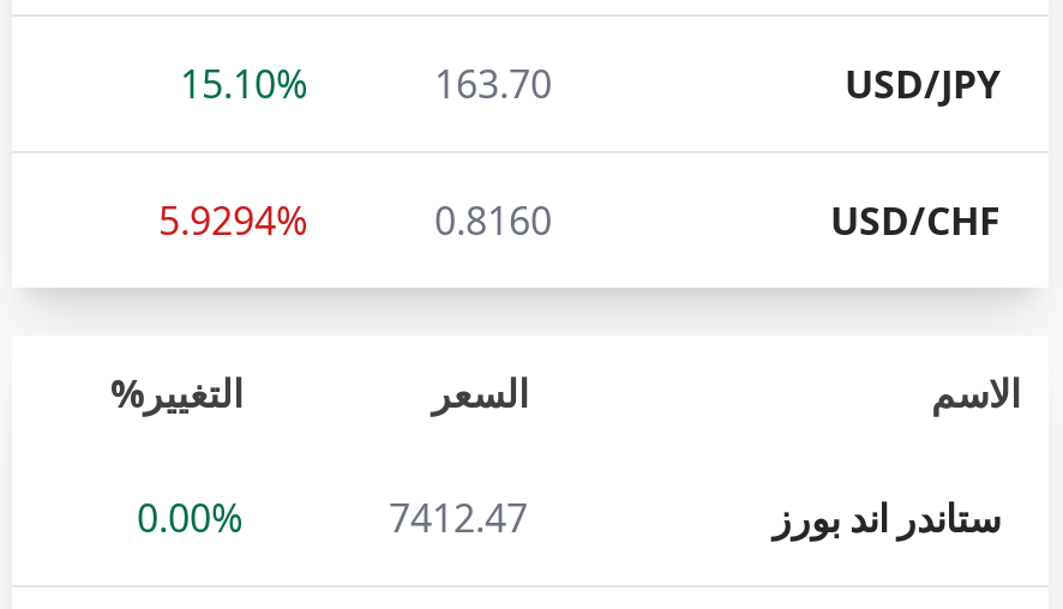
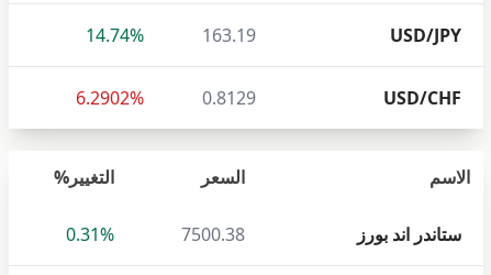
[180,57,307,110] 15.10% -> [86,23,144,48] 14.74%
[434,57,552,110] 163.70 -> [202,23,256,48] 163.19
[158,193,307,246] 5.9294% -> [76,86,144,110] 6.2902%
[434,193,552,246] 0.8160 -> [202,86,256,110] 0.8129
[137,491,242,544] 0.00% -> [66,222,114,247] 0.31%
[389,491,528,544] 7412.47 -> [181,222,245,247] 7500.38

